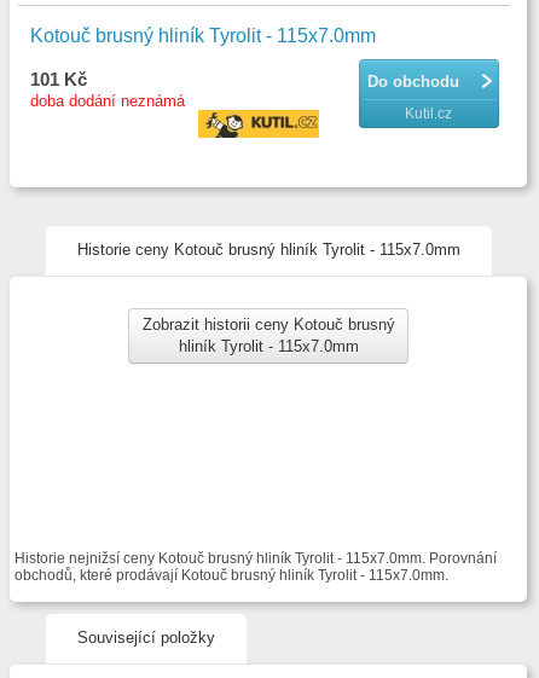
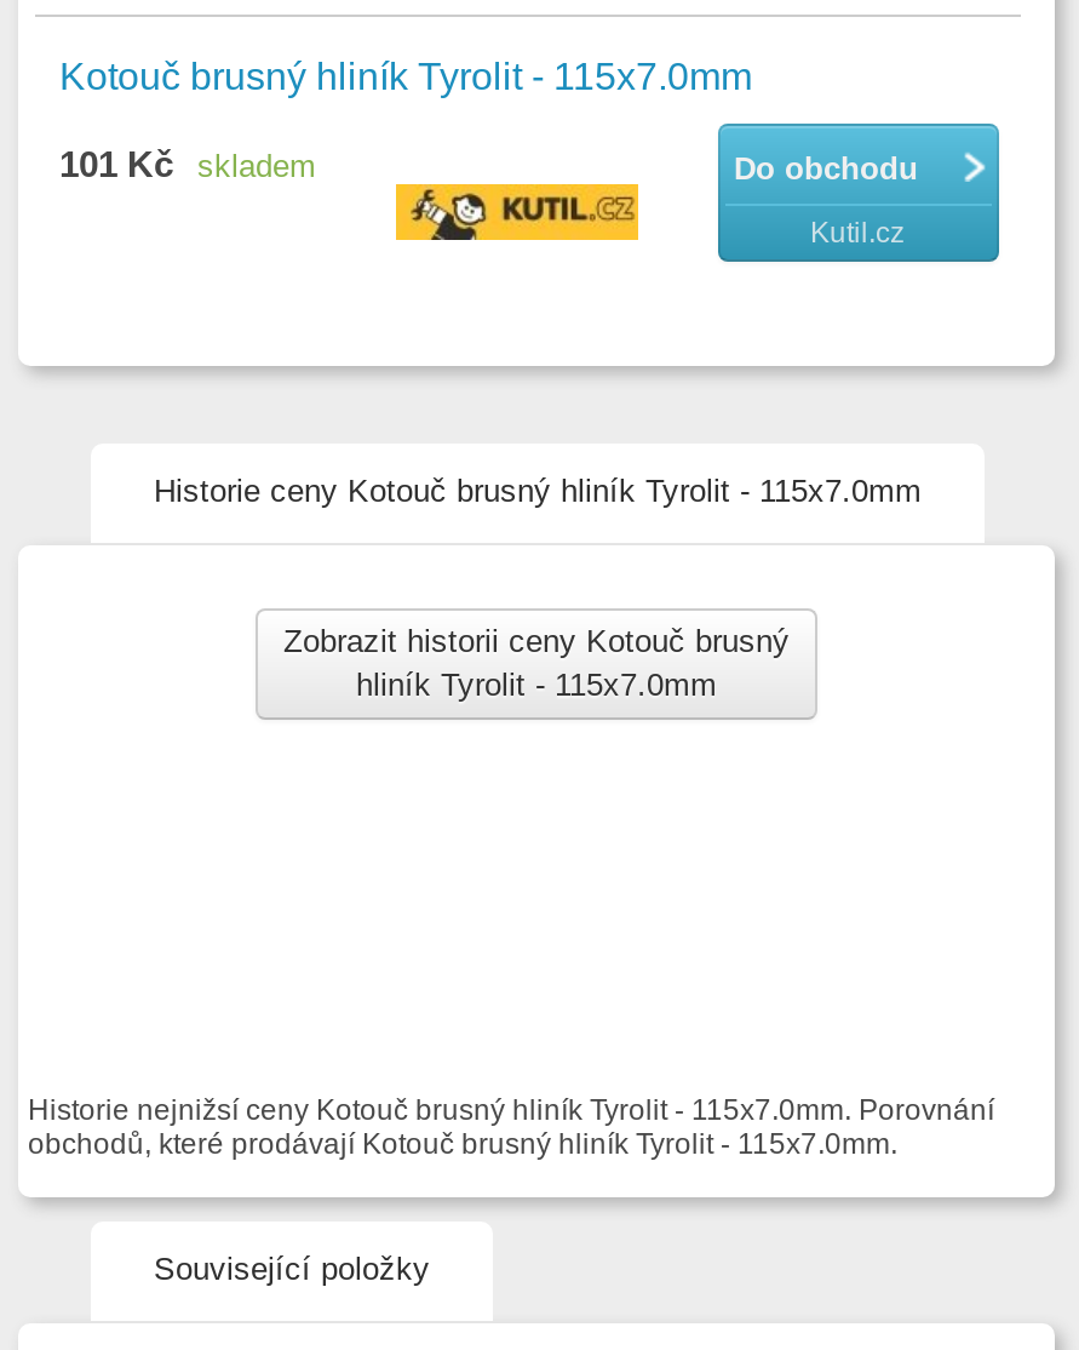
[30,89,320,139] [image] | doba dodání neznámá -> [197,148,641,267] [image] | skladem

